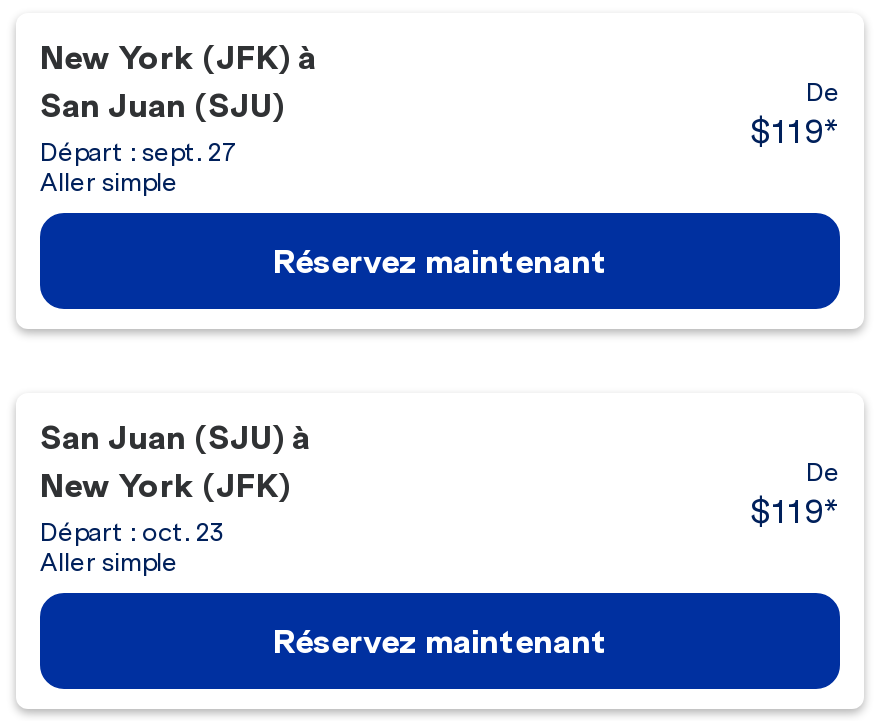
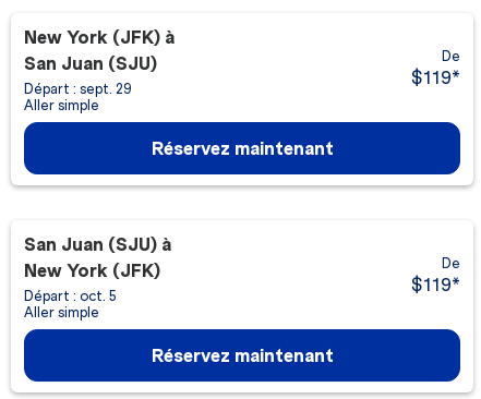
[40,137,238,167] Départ : sept. 27 -> [24,81,132,97] Départ : sept. 29
[40,517,226,547] Départ : oct. 23 -> [24,288,117,304] Départ : oct. 5

